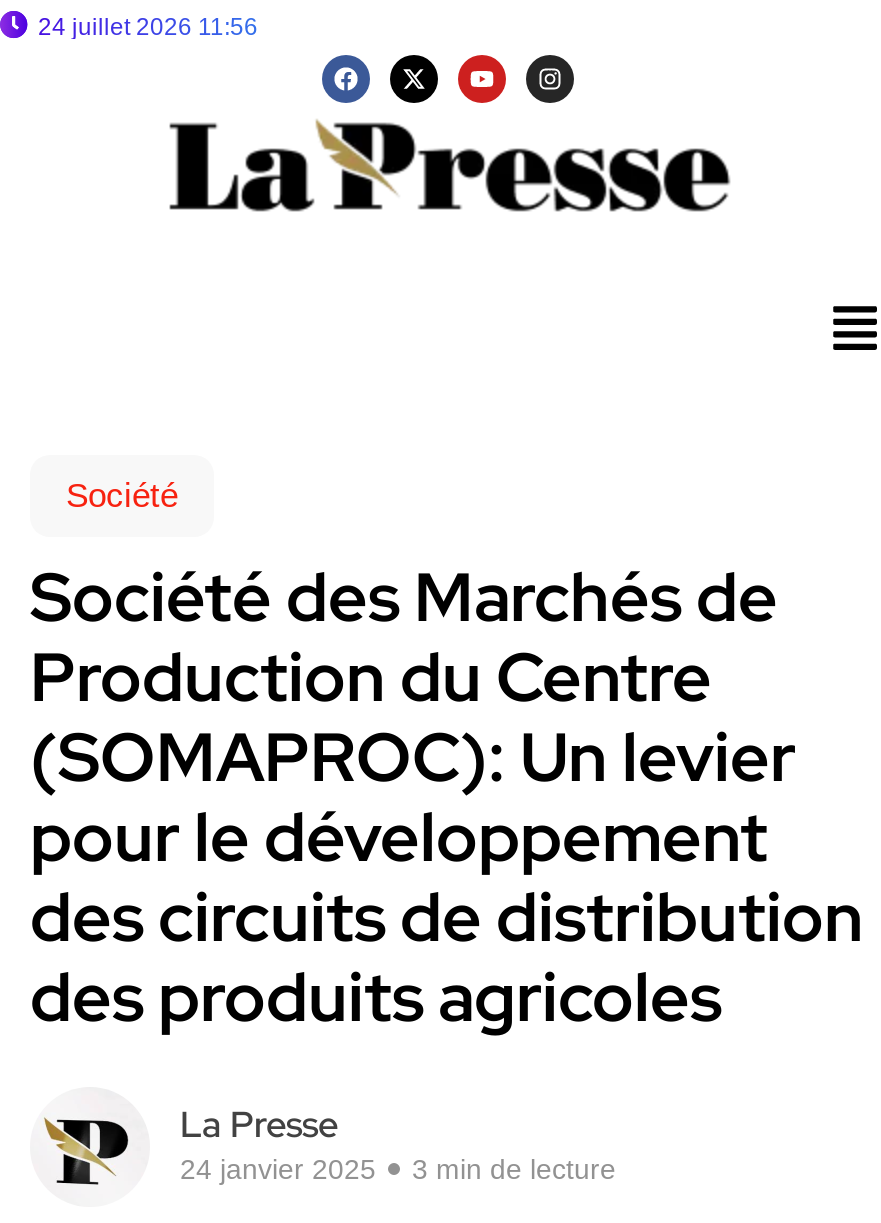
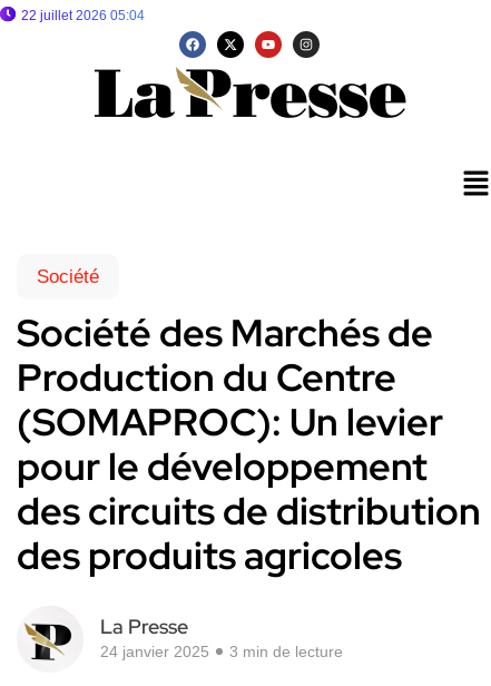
[38,13,258,41] 24 juillet 2026 11:56 -> [21,8,145,23] 22 juillet 2026 05:04

